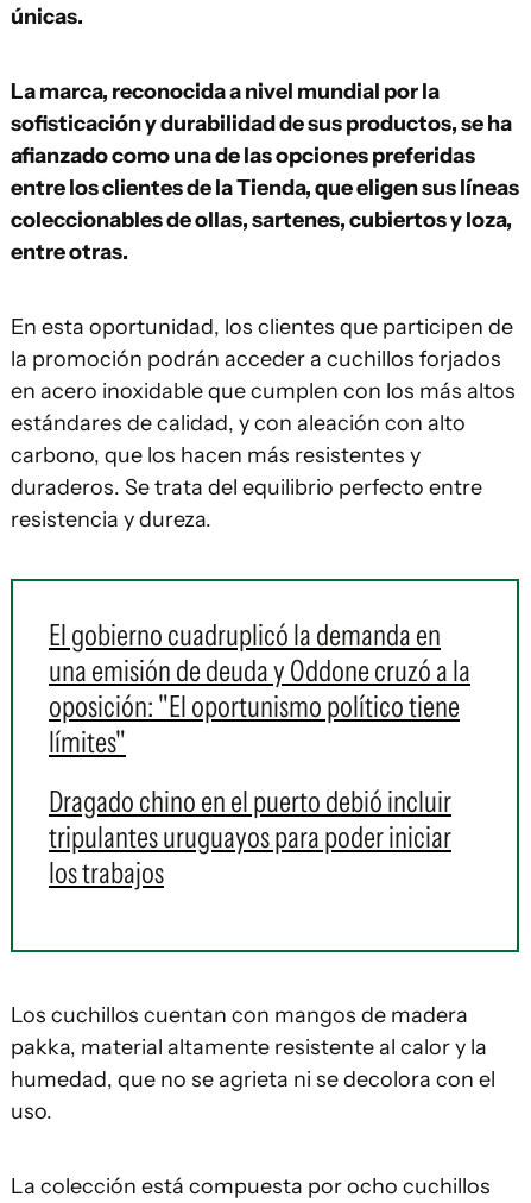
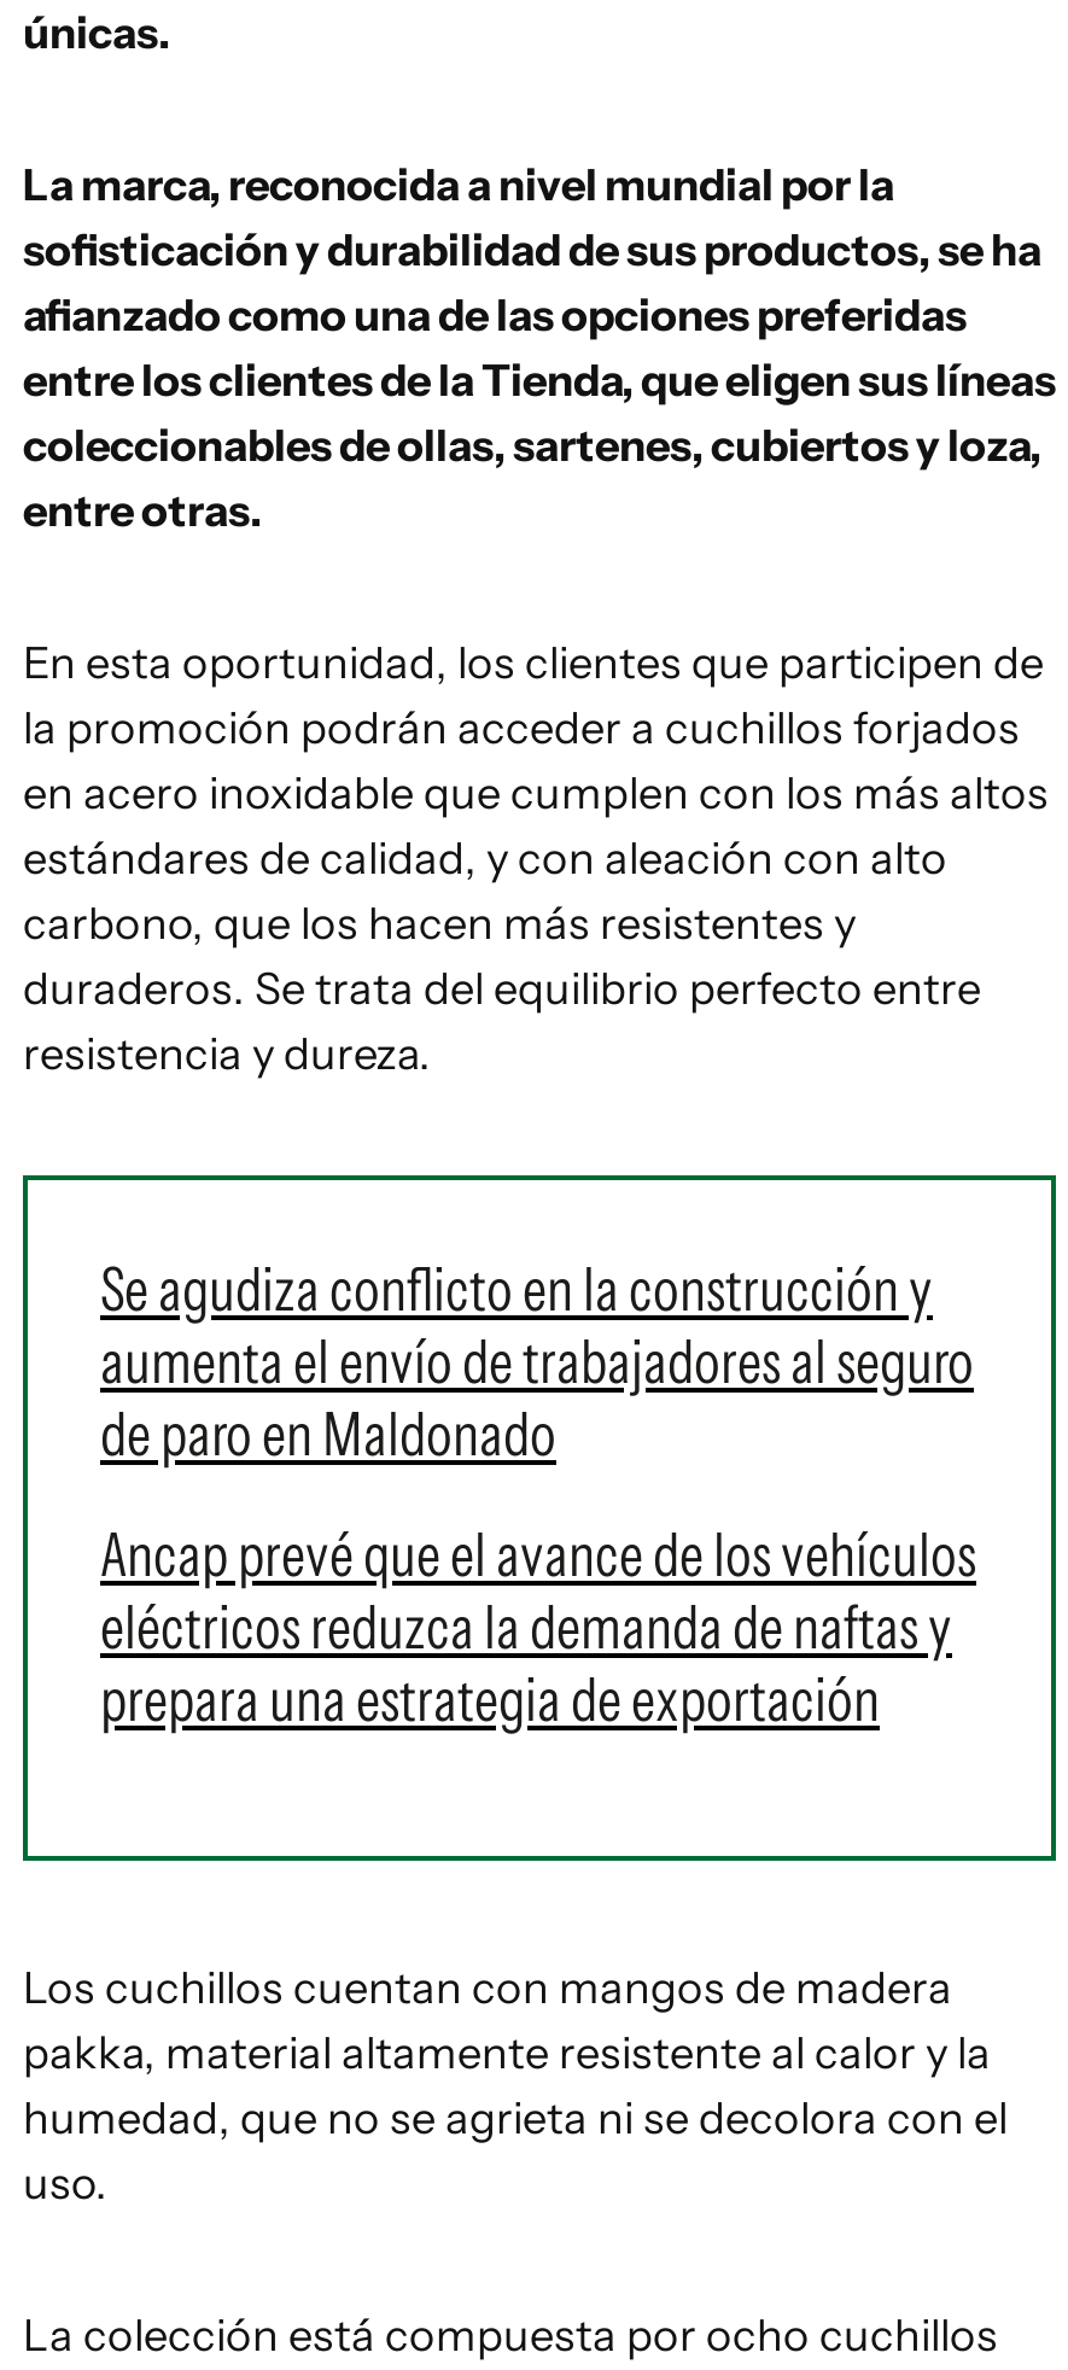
[49,617,470,760] El gobierno cuadruplicó la demanda en | una emisión de deuda y Oddone cruzó a la | oposición: "El oportunismo político tiene | límites" -> [100,1253,974,1470] Se agudiza conflicto en la construcción y | aumenta el envío de trabajadores al seguro | de paro en Maldonado
[49,783,451,890] Dragado chino en el puerto debió incluir | tripulantes uruguayos para poder iniciar | los trabajos -> [100,1518,976,1735] Ancap prevé que el avance de los vehículos | eléctricos reduzca la demanda de naftas y | prepara una estrategia de exportación

